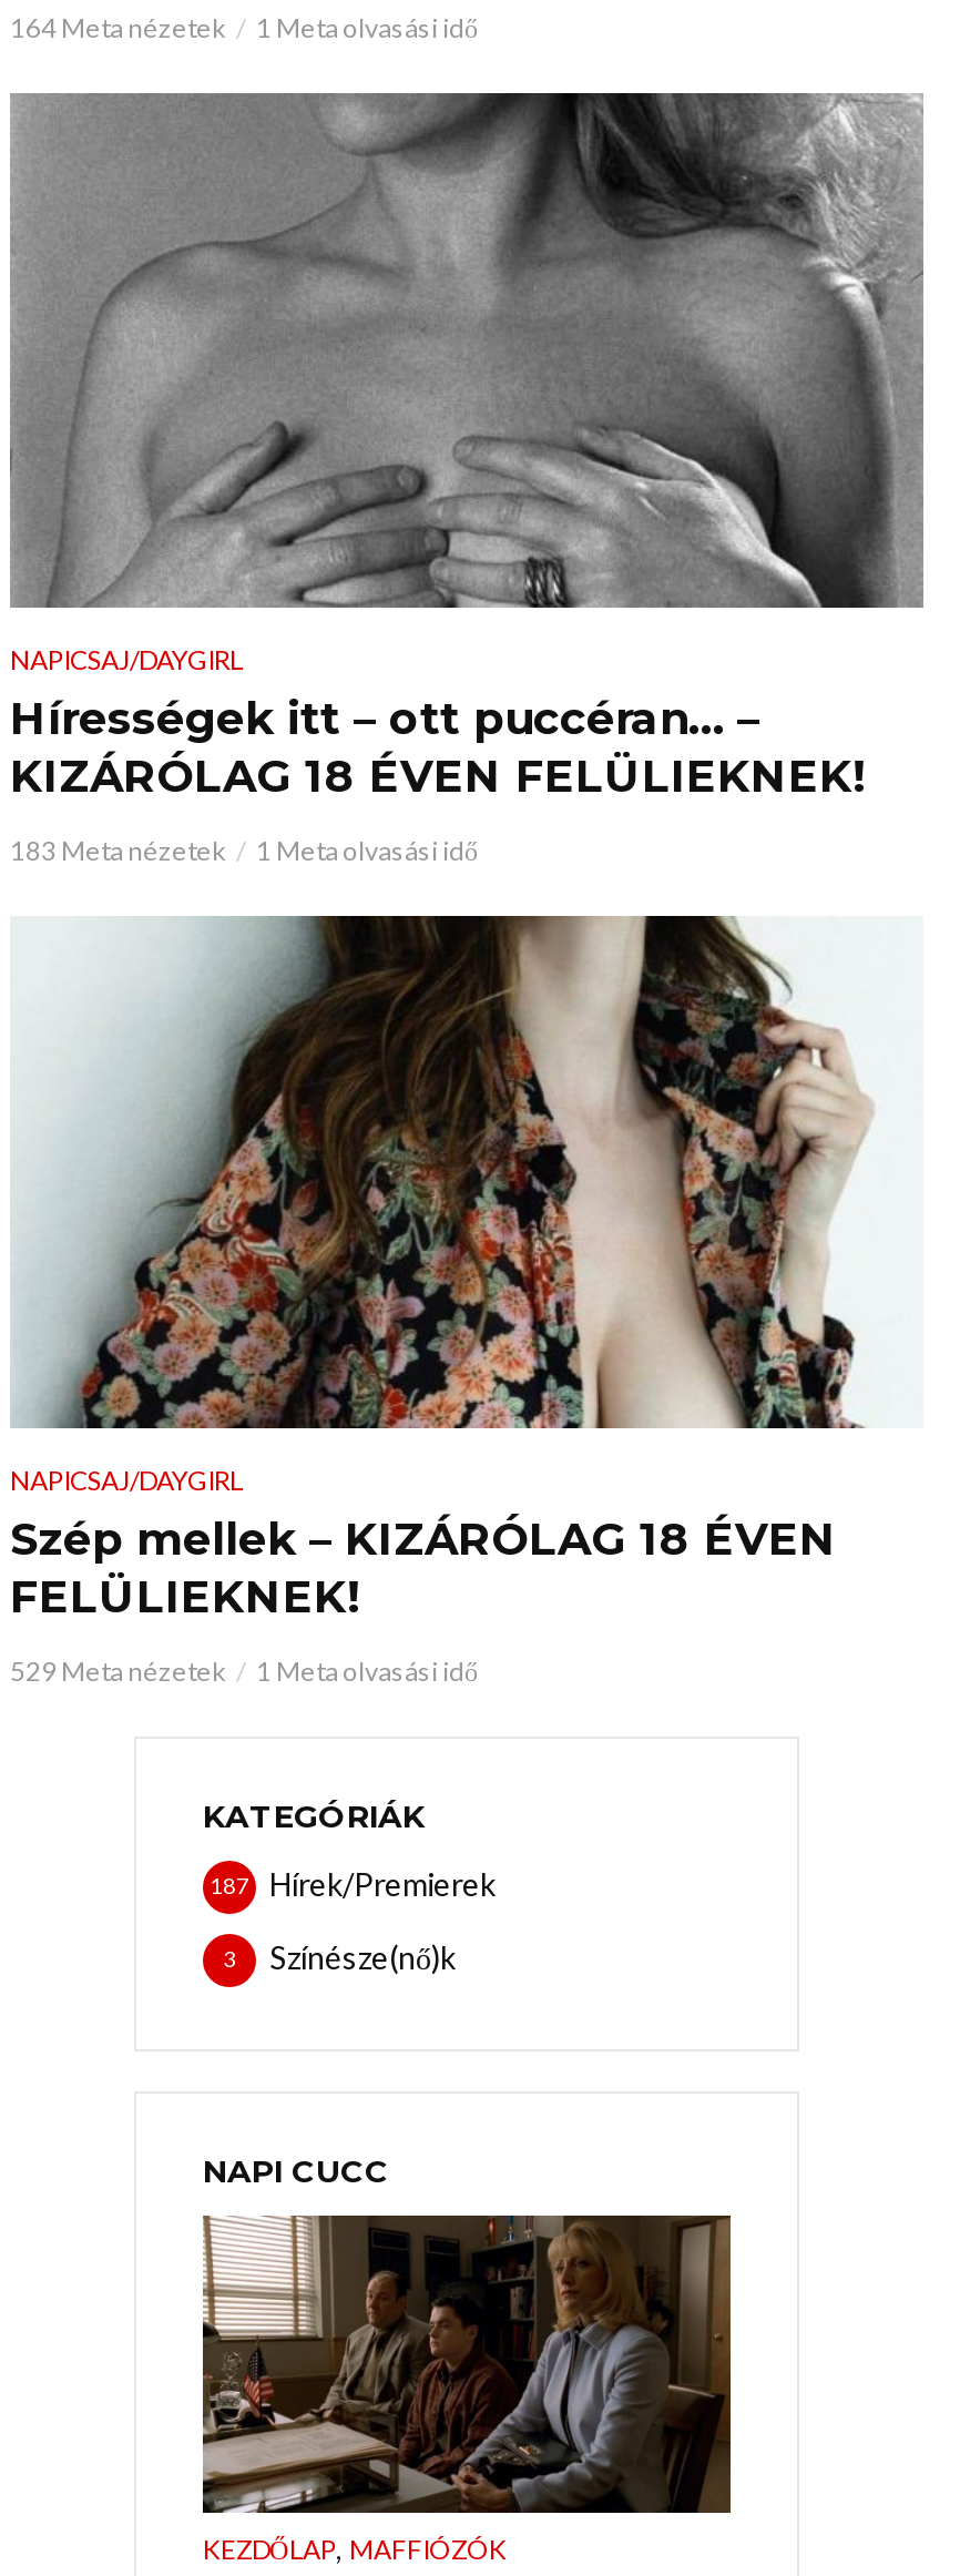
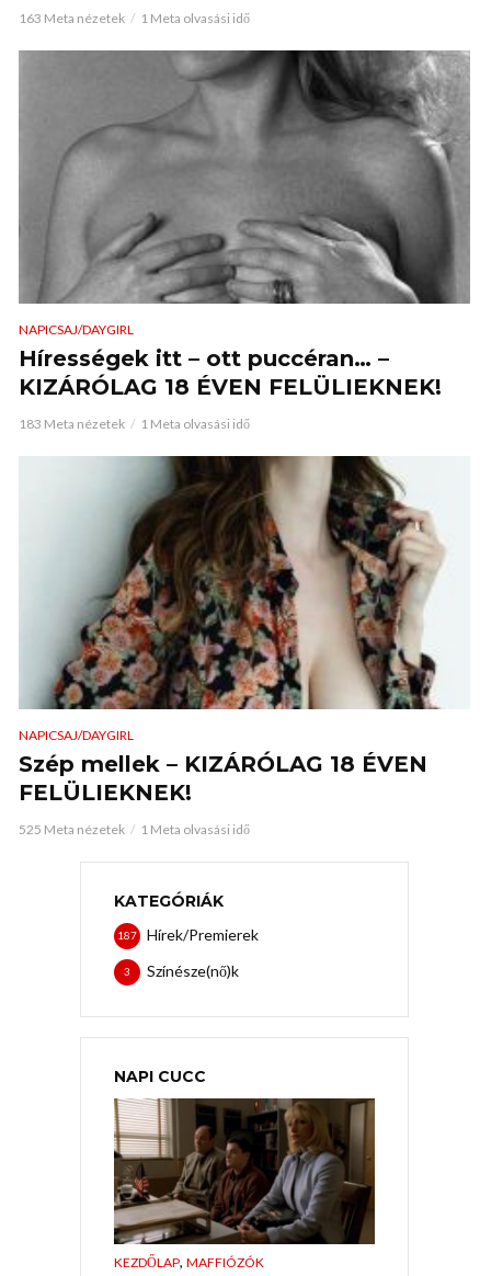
[10,12,478,45] 164 Meta nézetek 1 Meta olvasási idő -> [19,10,250,26] 163 Meta nézetek 1 Meta olvasási idő
[10,1655,478,1688] 529 Meta nézetek 1 Meta olvasási idő -> [19,821,250,837] 525 Meta nézetek 1 Meta olvasási idő

